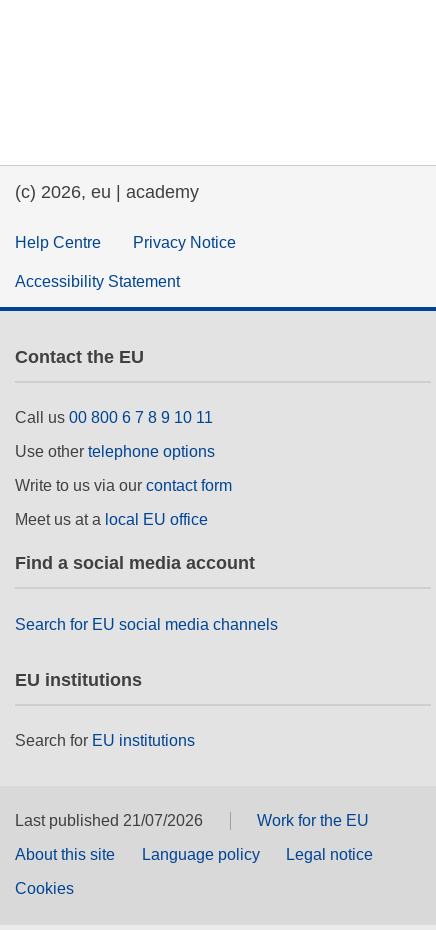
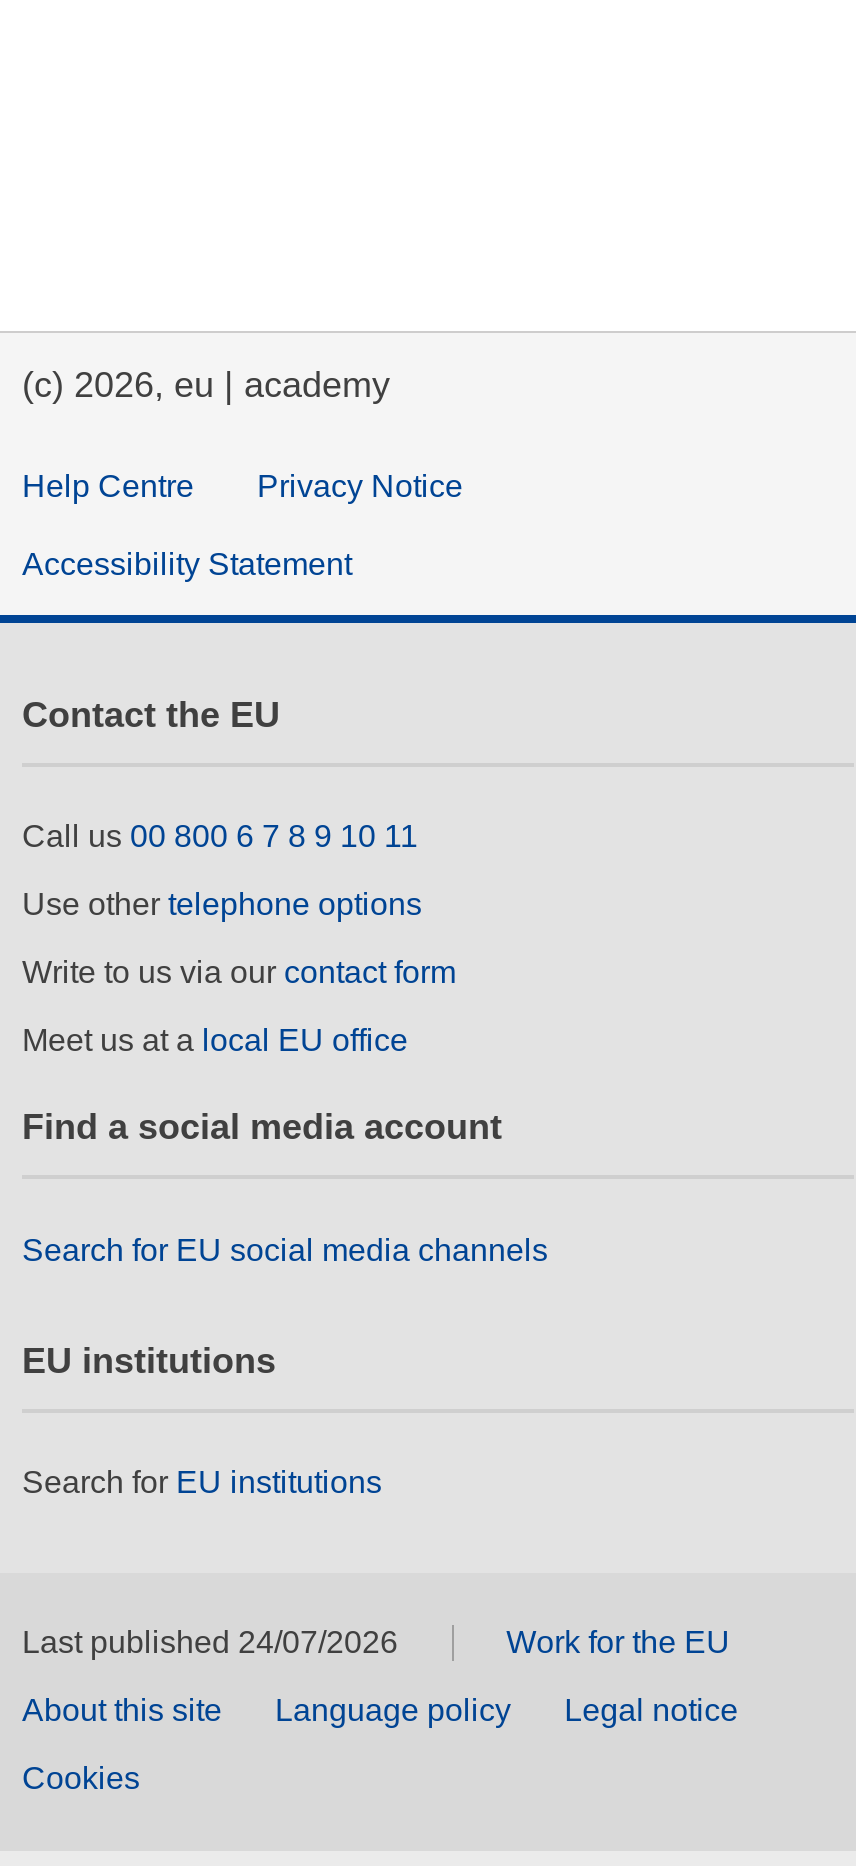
[15,812,203,829] Last published 21/07/2026 -> [22,1626,398,1660] Last published 24/07/2026

